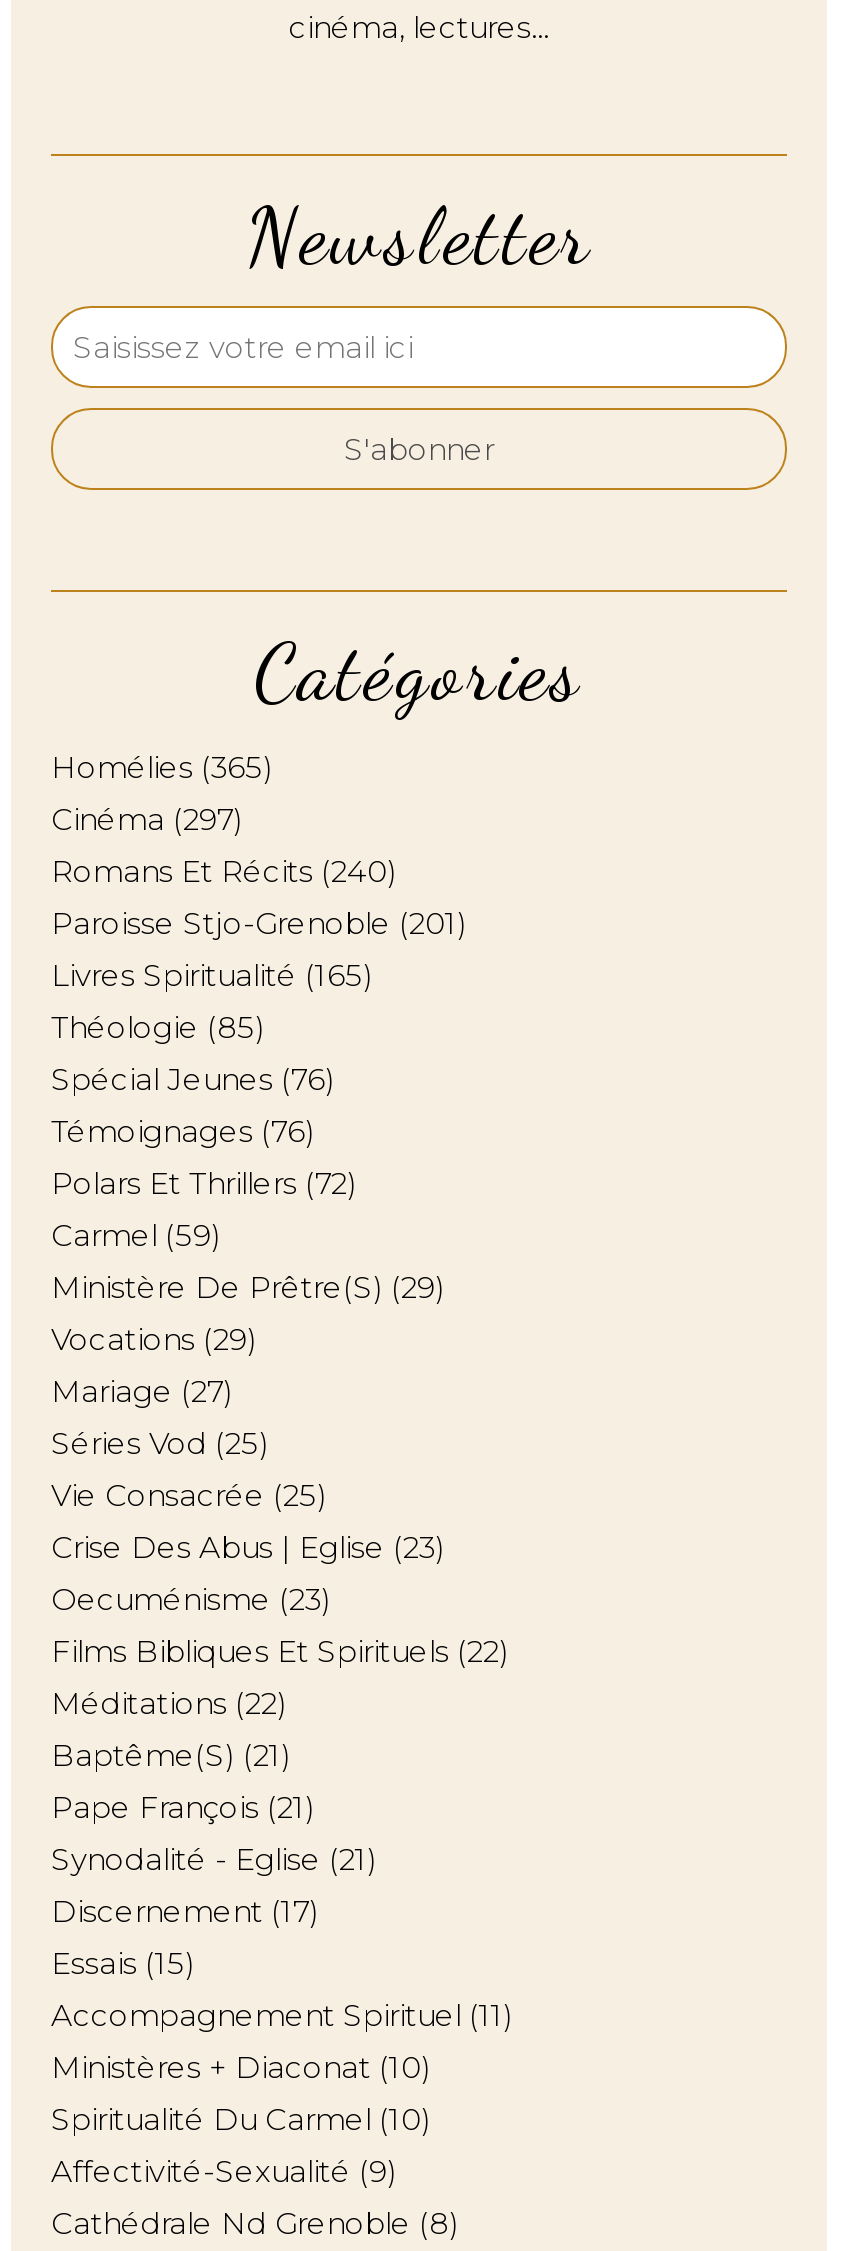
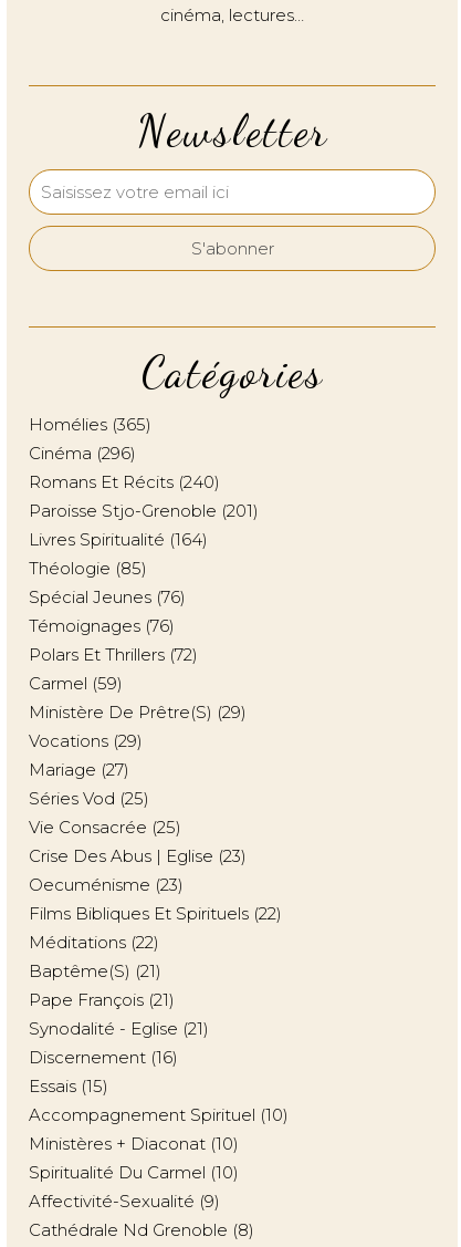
[51,800,243,838] Cinéma (297) -> [29,443,136,464] Cinéma (296)
[51,956,373,994] Livres Spiritualité (165) -> [29,529,208,550] Livres Spiritualité (164)
[51,1892,319,1930] Discernement (17) -> [29,1047,178,1068] Discernement (16)
[51,1996,513,2034] Accompagnement Spirituel (11) -> [29,1104,289,1125] Accompagnement Spirituel (10)

